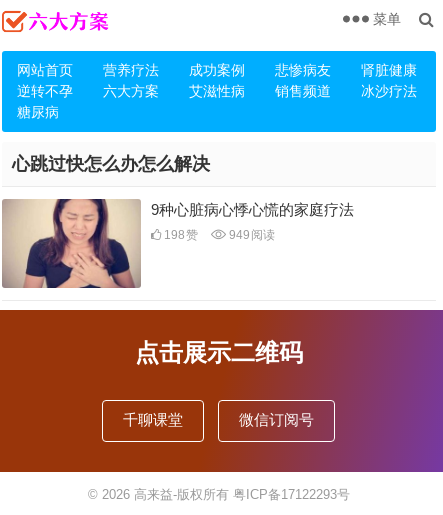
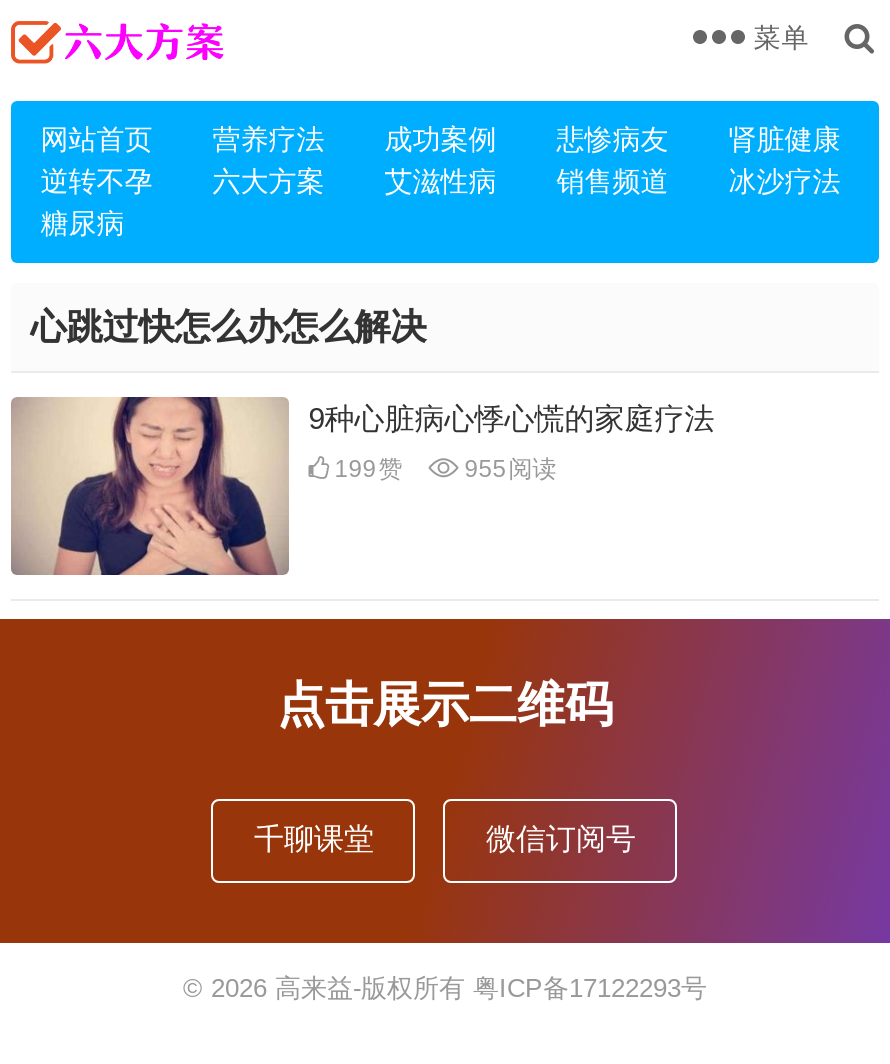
[161,228,198,242] 198赞 -> [329,455,403,483] 199赞
[226,228,275,242] 949阅读 -> [459,455,557,483] 955阅读

